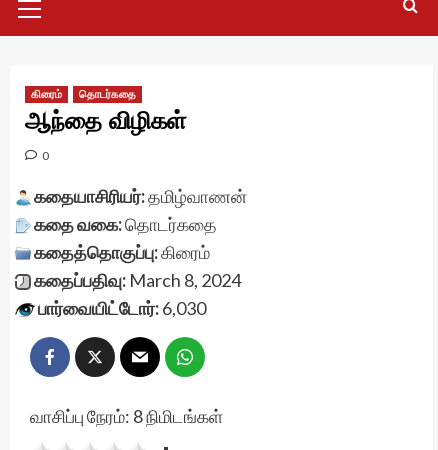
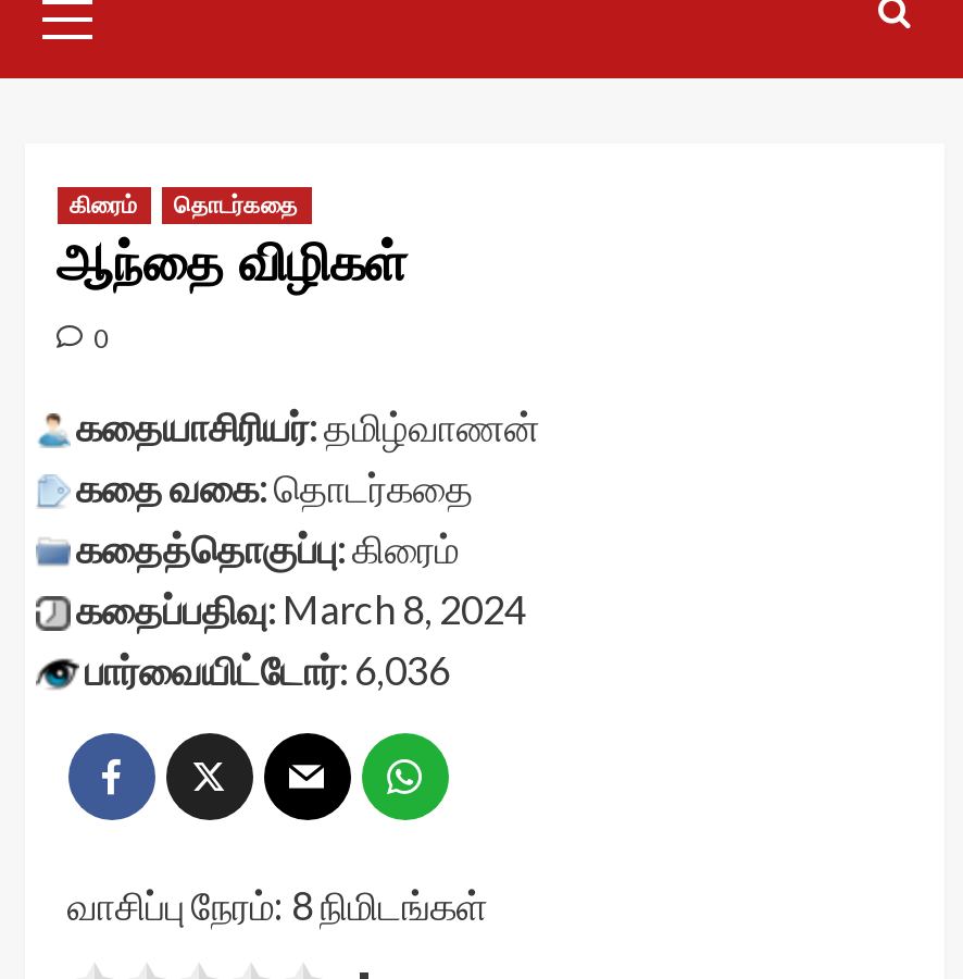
[37,297,208,319] பார்வையிட்டோர்: 6,030 -> [85,646,457,694] பார்வையிட்டோர்: 6,036

